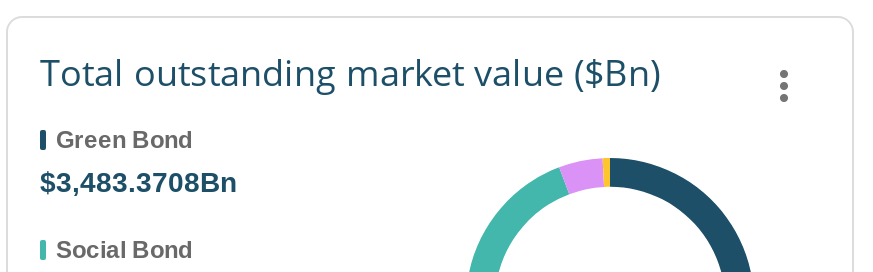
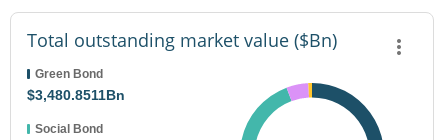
[40,166,238,198] $3,483.3708Bn -> [27,87,125,103] $3,480.8511Bn

